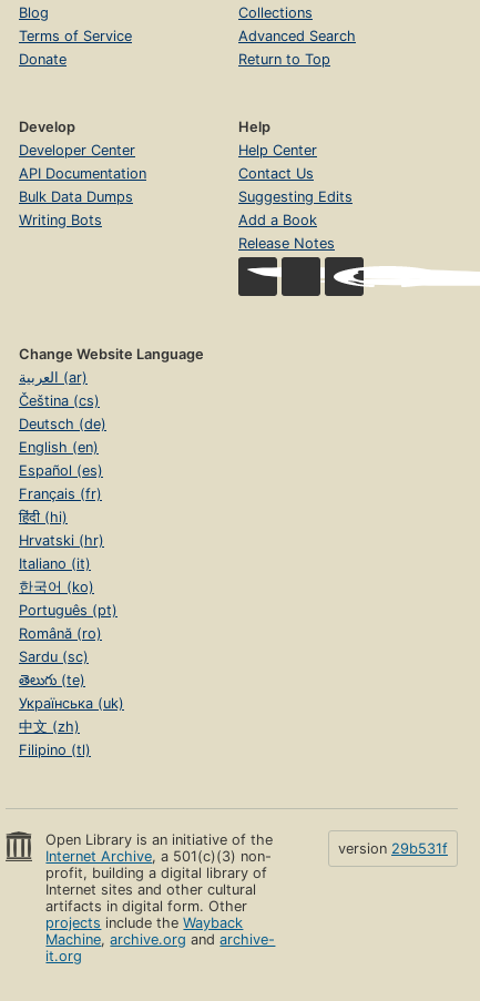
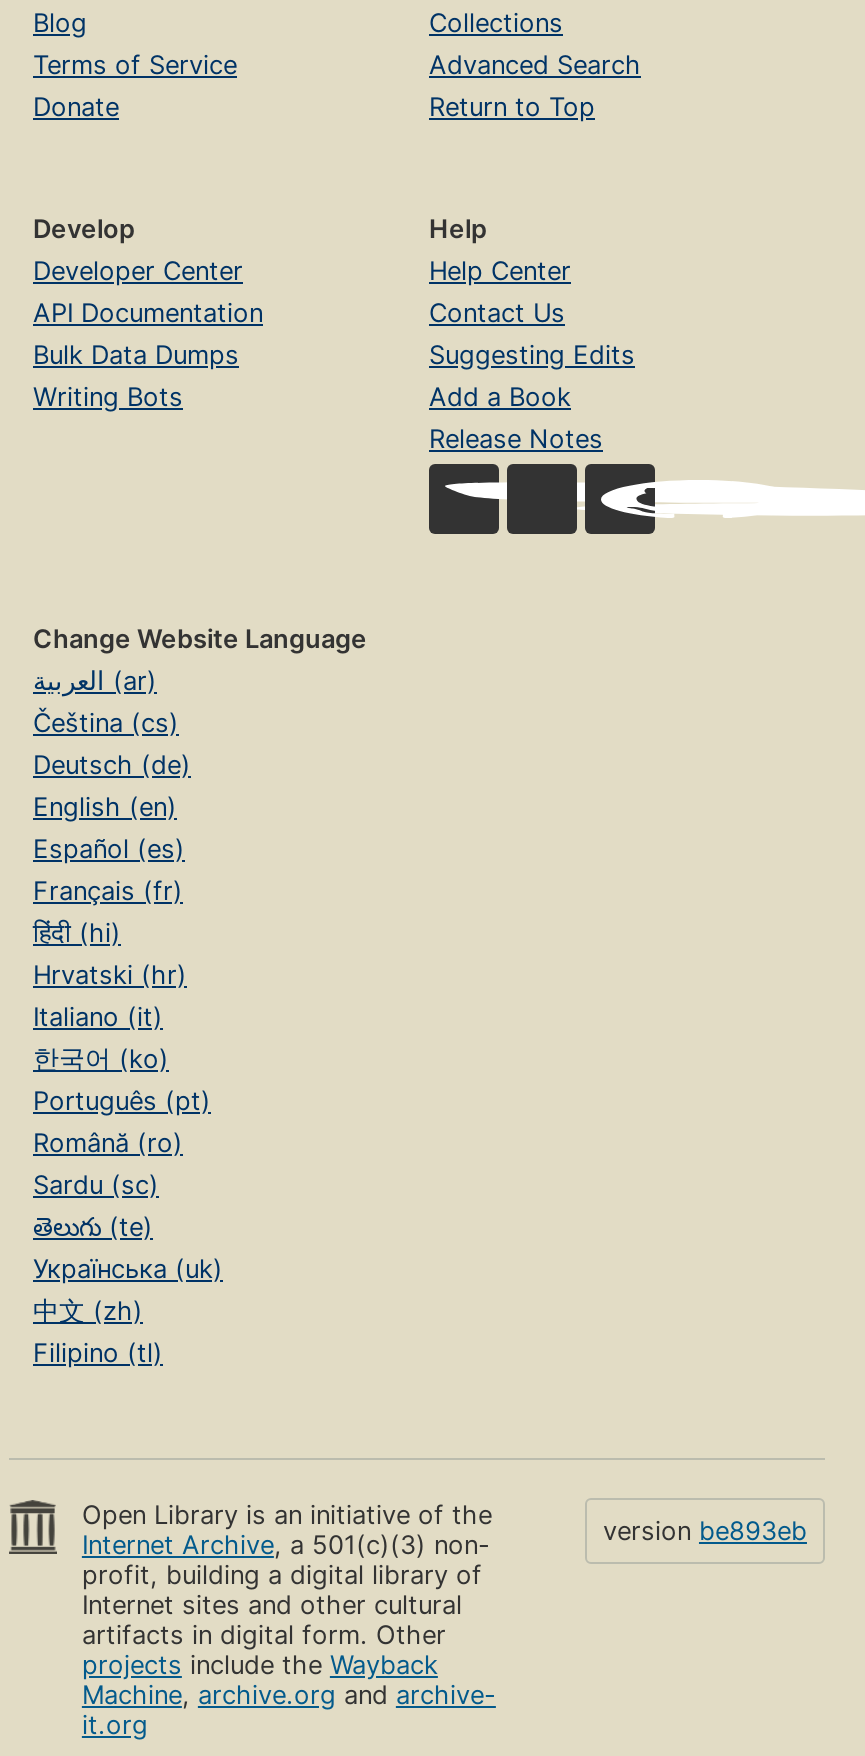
[338,840,448,856] version 29b531f -> [603,1515,807,1545] version be893eb

